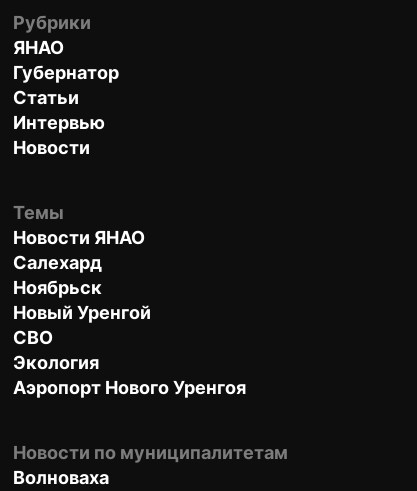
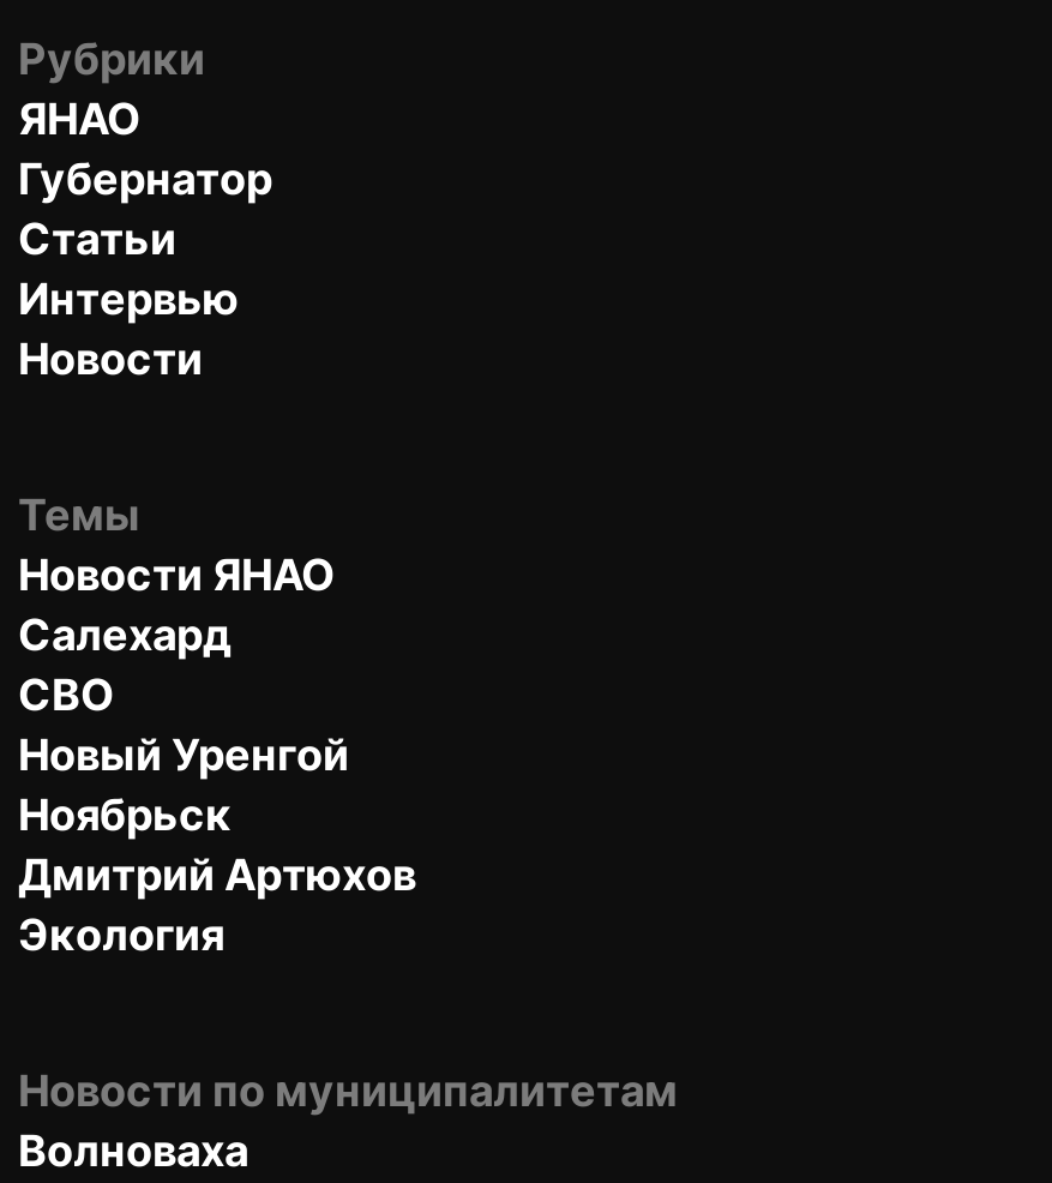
moved [13,277,102,298] -> [18,789,232,839]: Ноябрьск
moved [13,302,151,348] -> [18,669,349,779]: Новый Уренгой | СВО
none -> [18,849,416,899] Дмитрий Артюхов
moved [13,352,99,373] -> [18,909,224,959]: Экология
[13,377,246,398] Аэропорт Нового Уренгоя -> none

